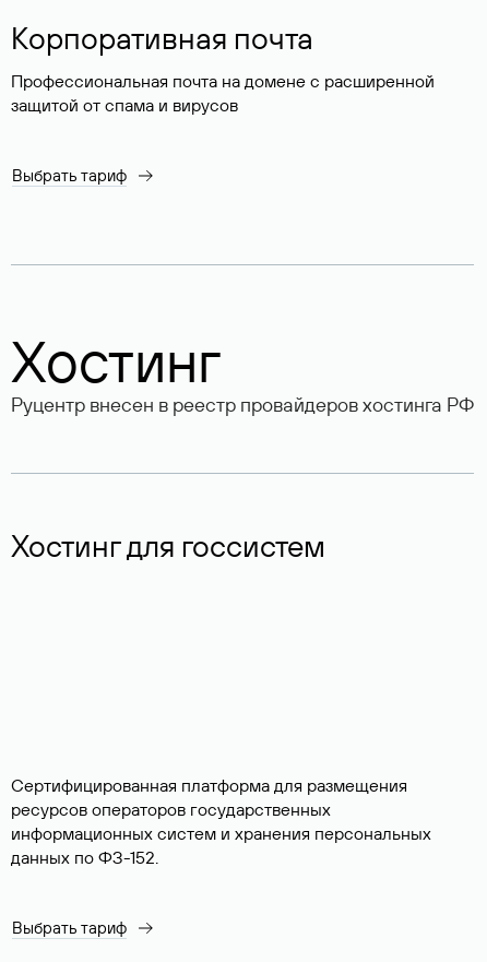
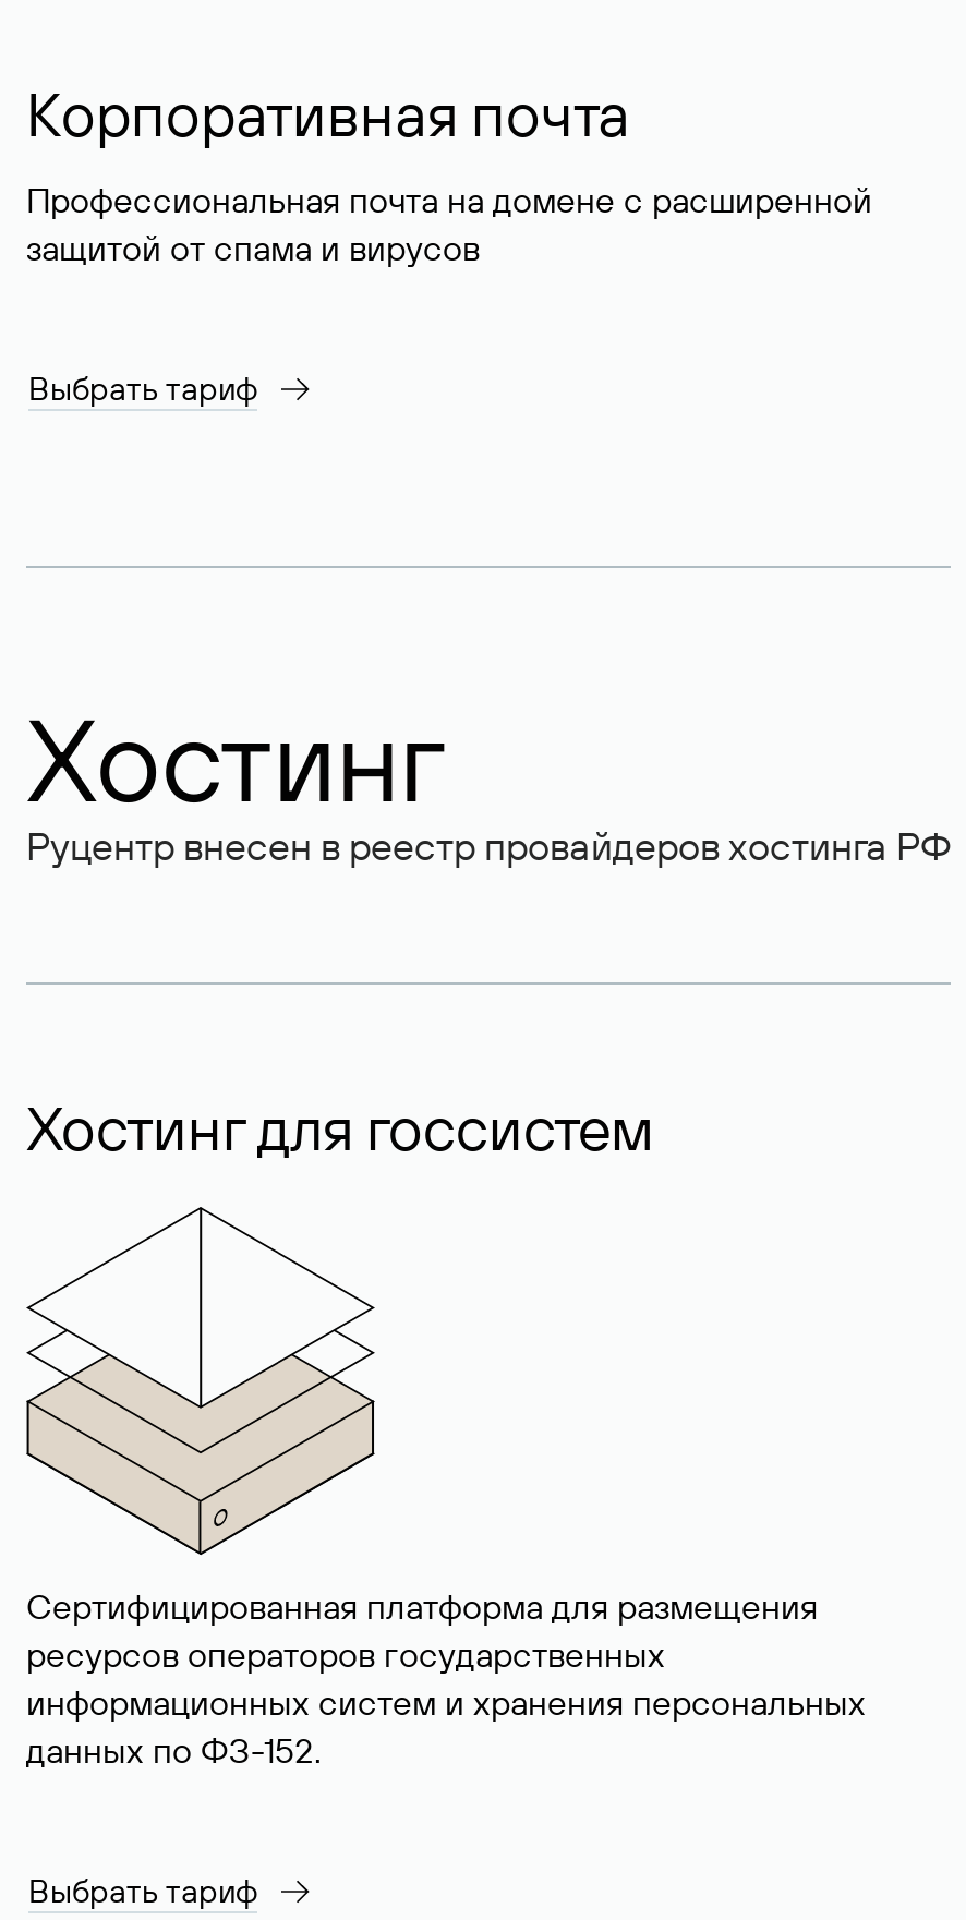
none -> [24,1205,377,1558] [image]

